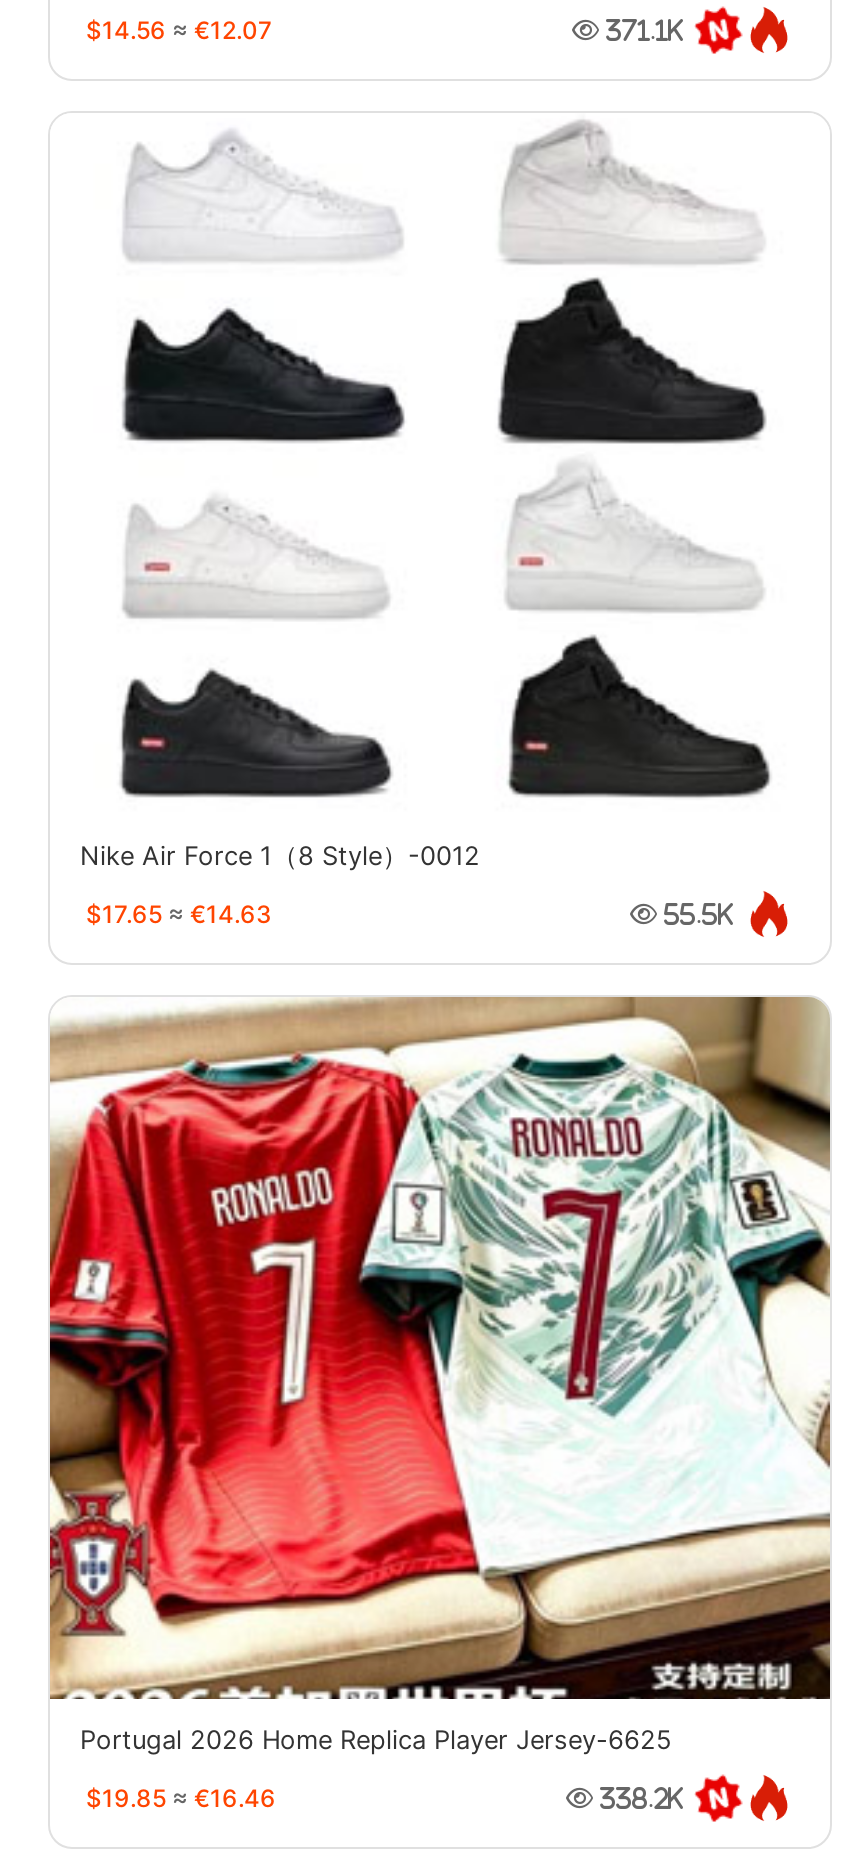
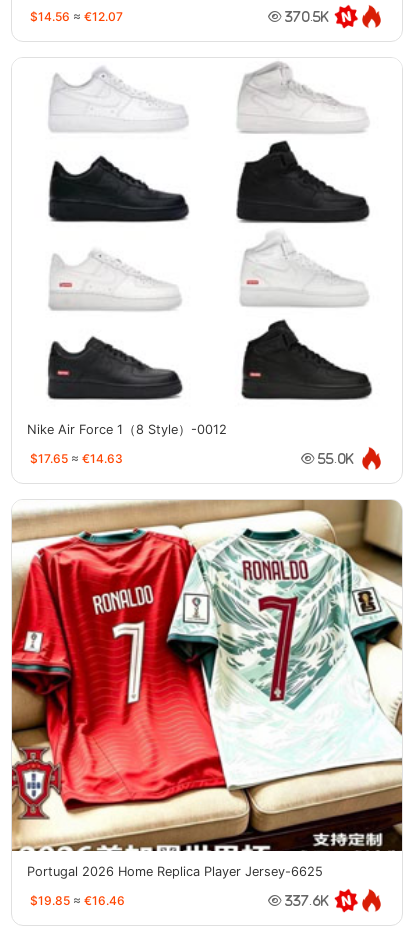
[600,17,684,43] 371.1K -> [282,10,329,23] 370.5K
[658,901,734,927] 55.5K -> [315,452,354,465] 55.0K
[594,1785,684,1811] 338.2K -> [282,894,329,907] 337.6K

